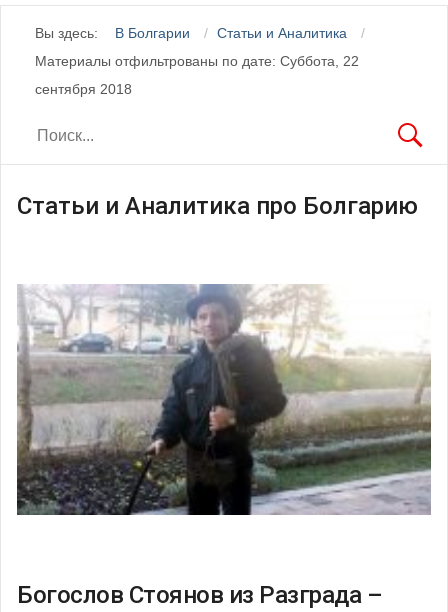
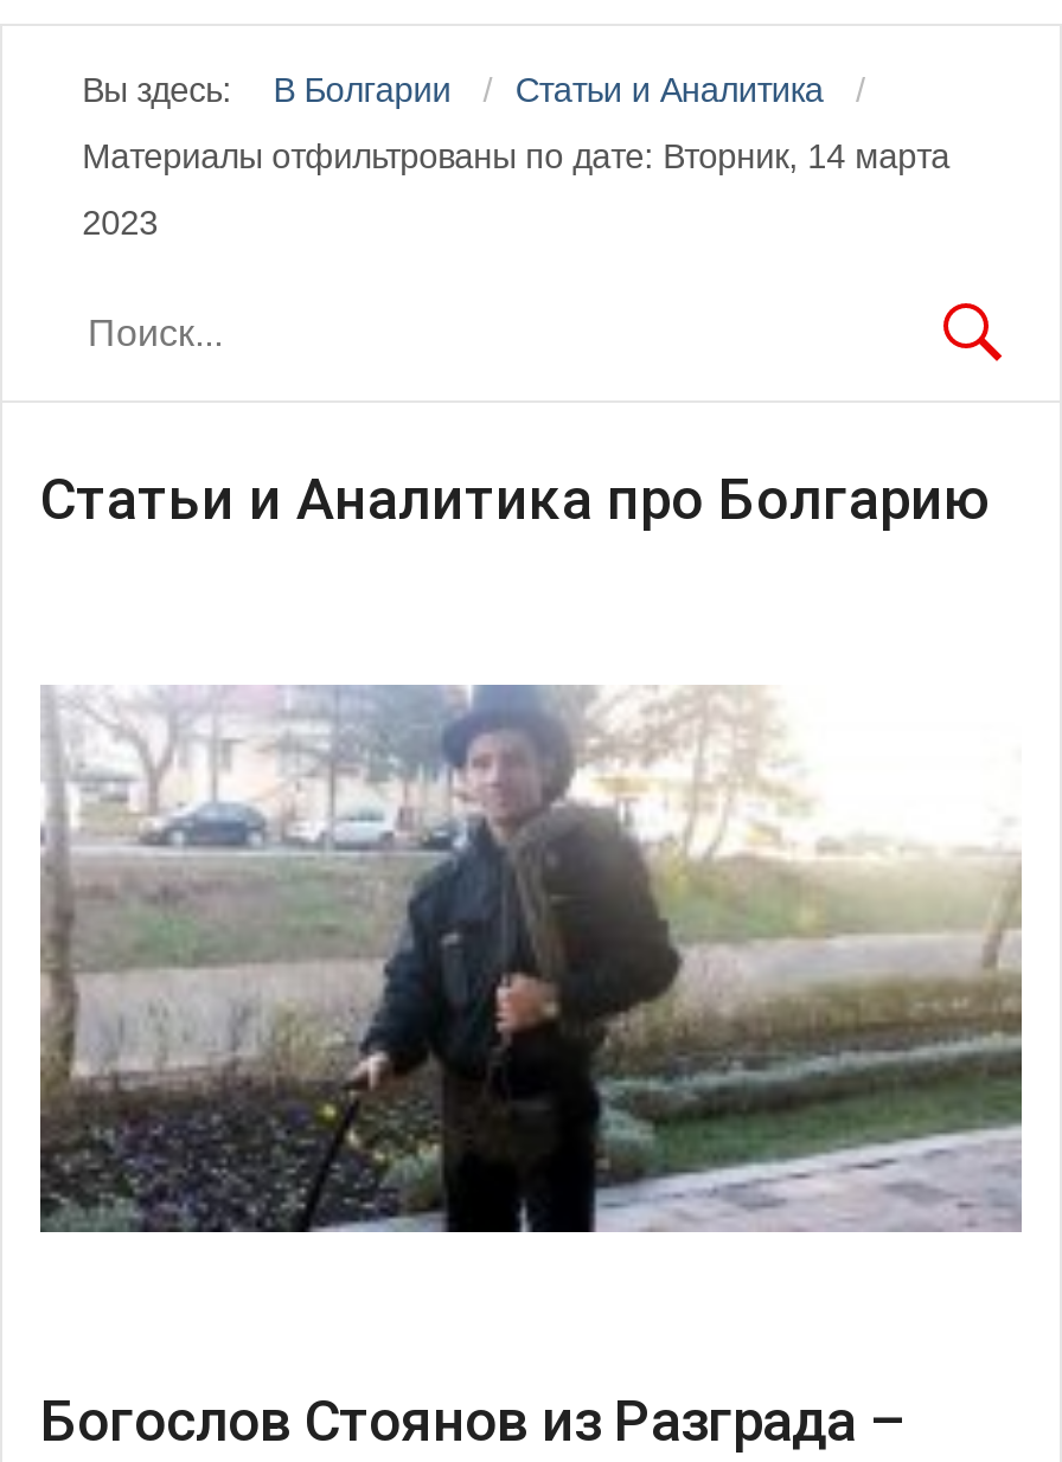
[35,53,359,69] Материалы отфильтрованы по дате: Суббота, 22 -> [82,137,950,175] Материалы отфильтрованы по дате: Вторник, 14 марта
[35,81,132,97] сентября 2018 -> [82,203,158,241] 2023

